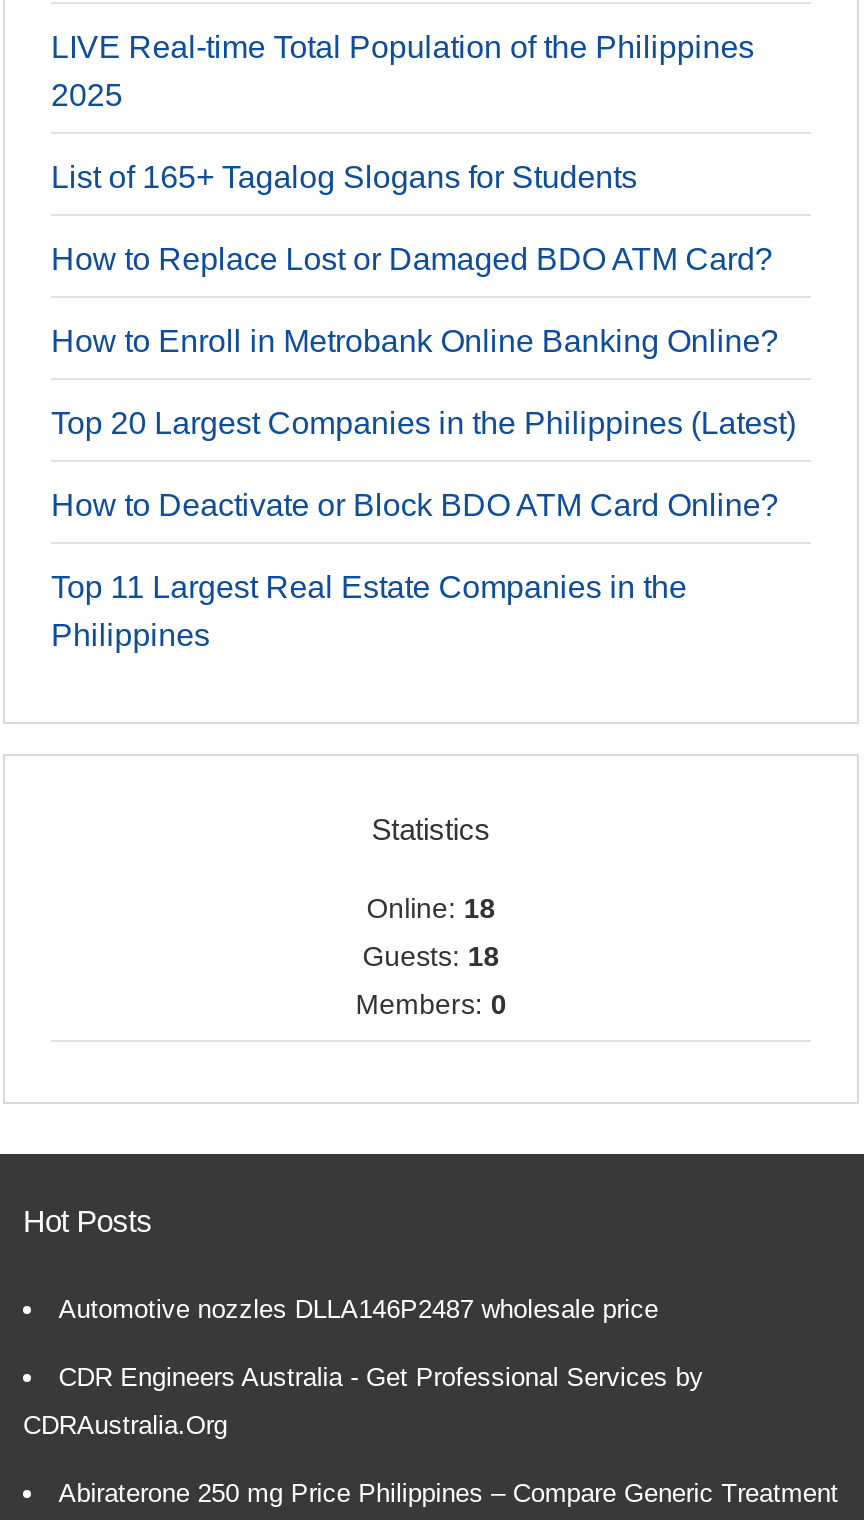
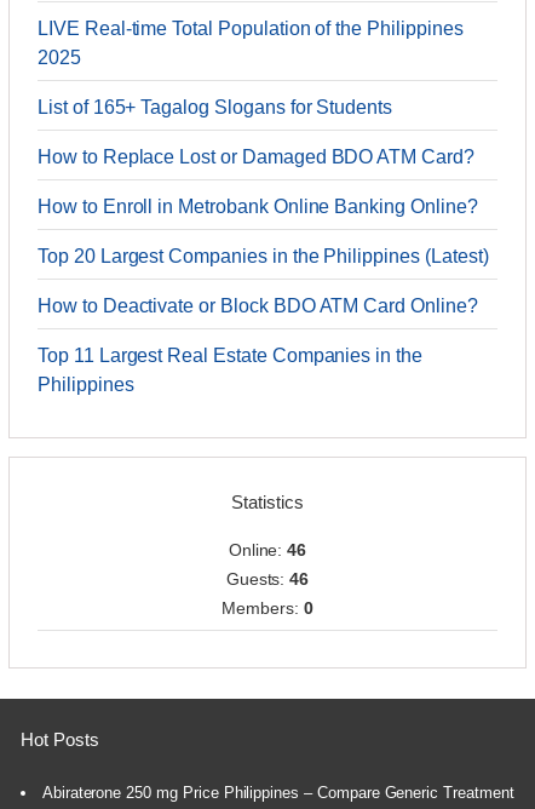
[366,892,496,924] Online: 18 -> [228,540,307,560] Online: 46
[362,940,500,972] Guests: 18 -> [226,569,309,589] Guests: 46
[23,1294,703,1440] Automotive nozzles DLLA146P2487 wholesale price | CDR Engineers Australia - Get Professional Services by | CDRAustralia.Org -> none

